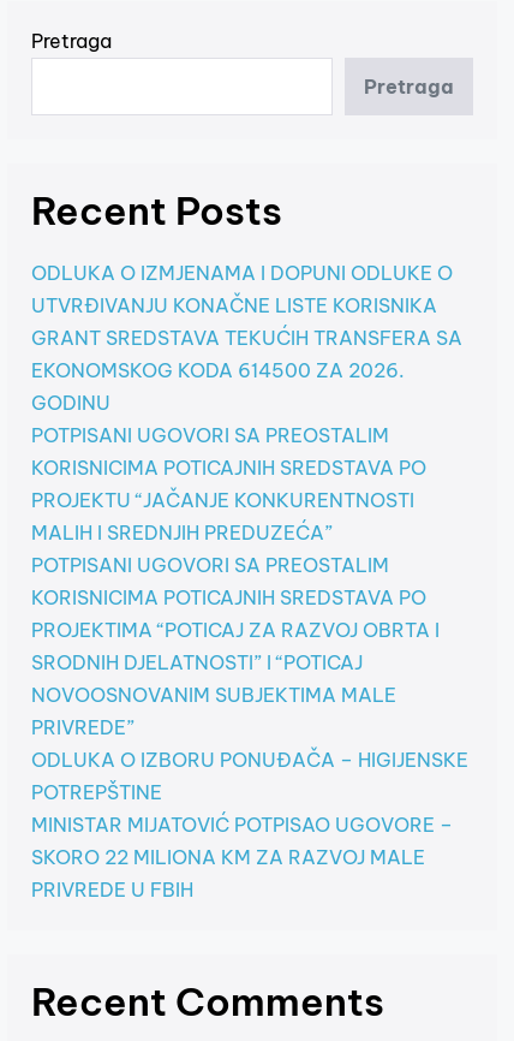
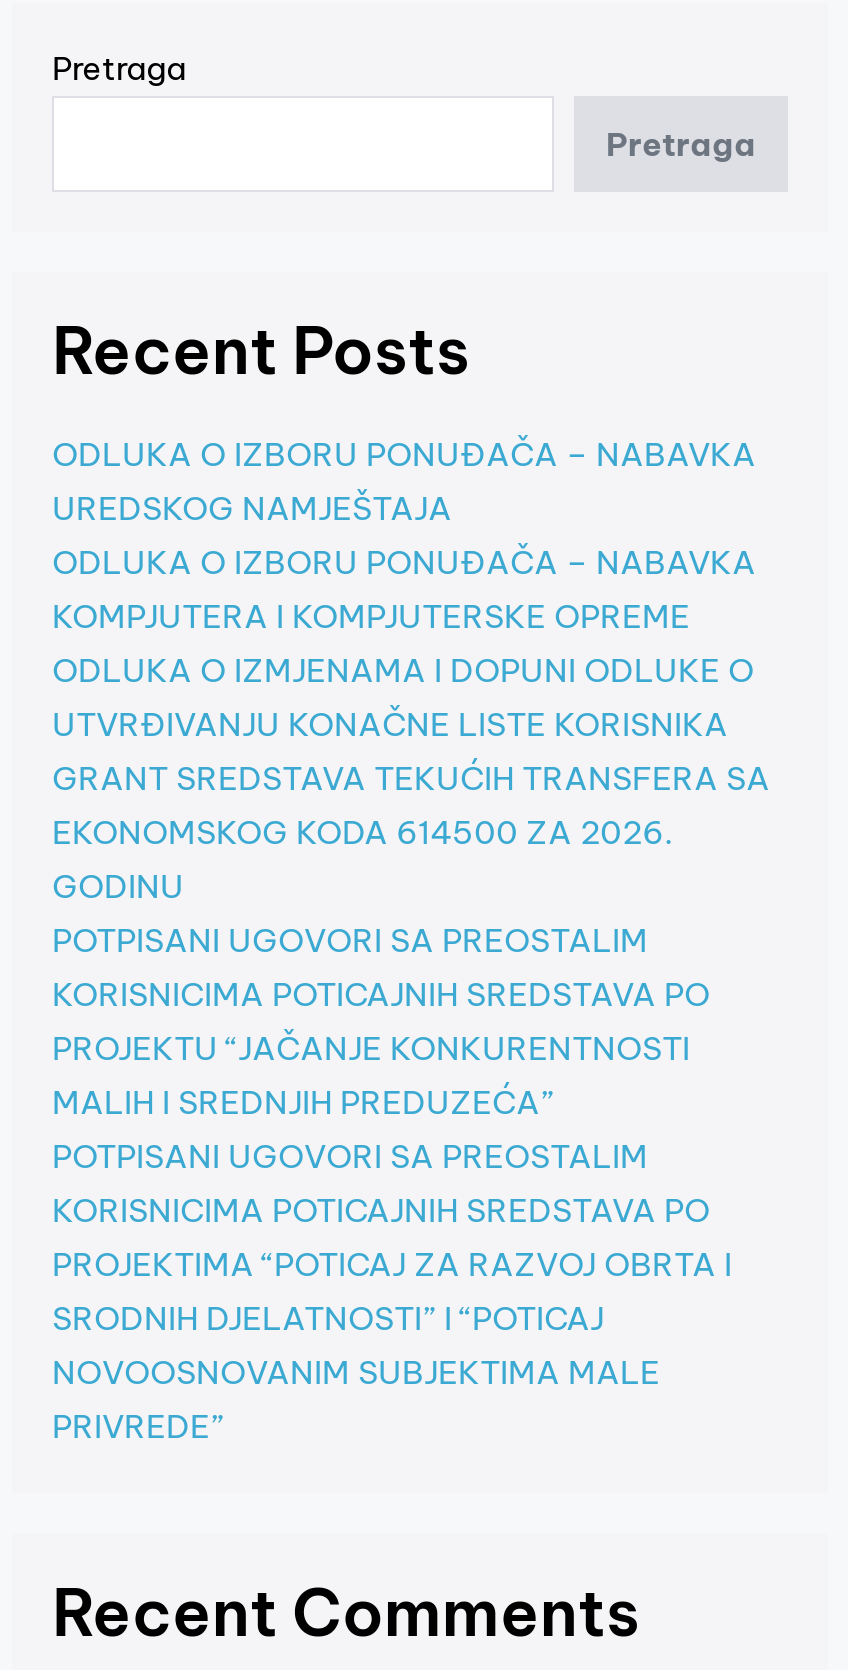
none -> [52,433,756,635] ODLUKA O IZBORU PONUĐAČA – NABAVKA | UREDSKOG NAMJEŠTAJA | ODLUKA O IZBORU PONUĐAČA – NABAVKA | KOMPJUTERA I KOMPJUTERSKE OPREME
moved [31,260,462,739] -> [52,649,770,1445]: ODLUKA O IZMJENAMA I DOPUNI ODLUKE O | UTVRĐIVANJU KONAČNE LISTE KORISNIKA | GRANT SREDSTAVA TEKUĆIH TRANSFERA SA | ... | NOVOOSNOVANIM SUBJEKTIMA MALE | PRIVREDE”
[31,747,468,901] ODLUKA O IZBORU PONUĐAČA – HIGIJENSKE | POTREPŠTINE | MINISTAR MIJATOVIĆ POTPISAO UGOVORE – | SKORO 22 MILIONA KM ZA RAZVOJ MALE | PRIVREDE U FBIH -> none

